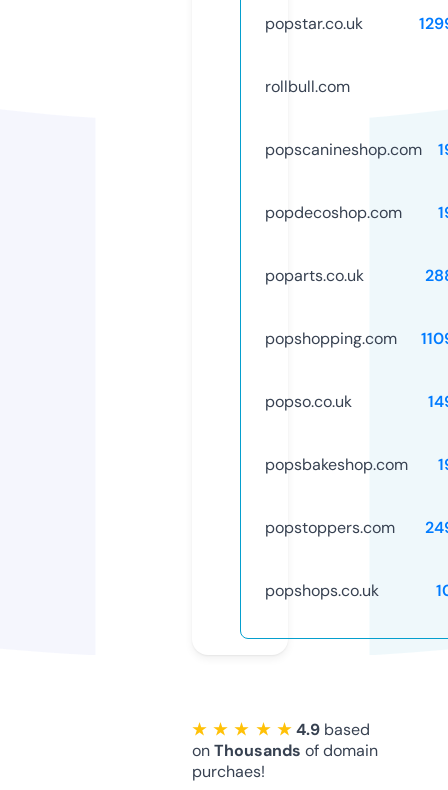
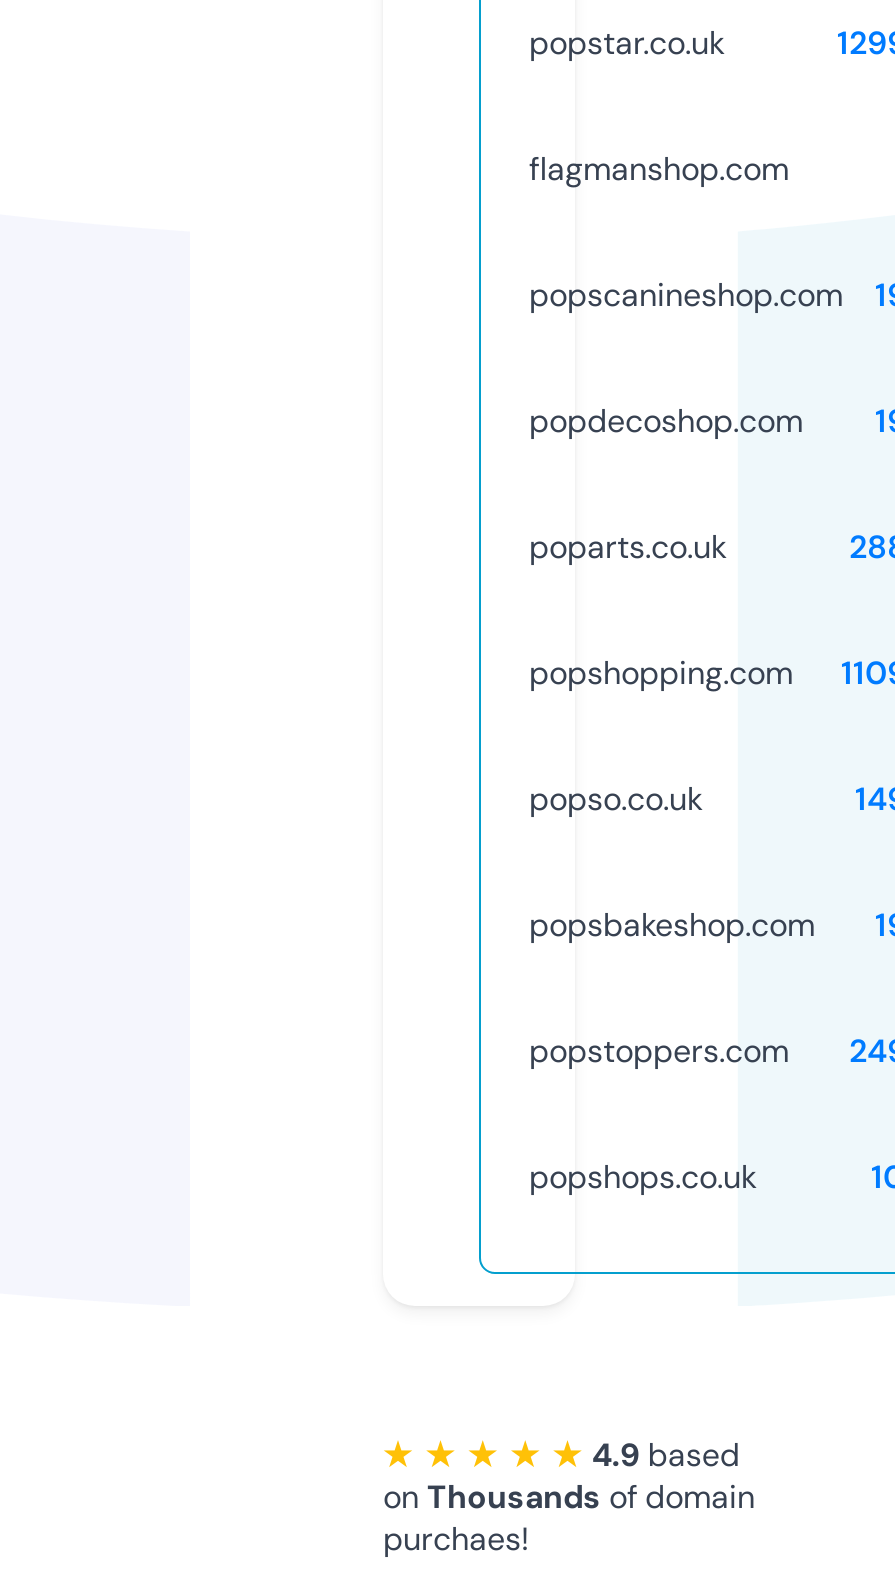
[265,76,350,97] rollbull.com -> [529,148,789,190] flagmanshop.com

